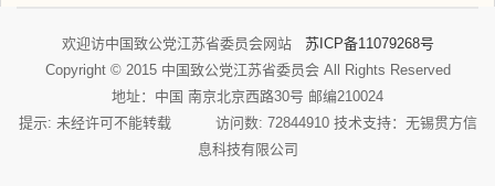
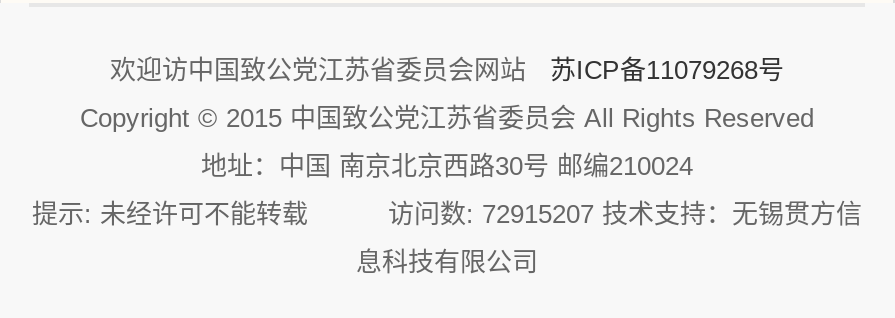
[18,114,477,130] 提示: 未经许可不能转载 访问数: 72844910 技术支持：无锡贯方信 -> [32,198,862,228] 提示: 未经许可不能转载 访问数: 72915207 技术支持：无锡贯方信

